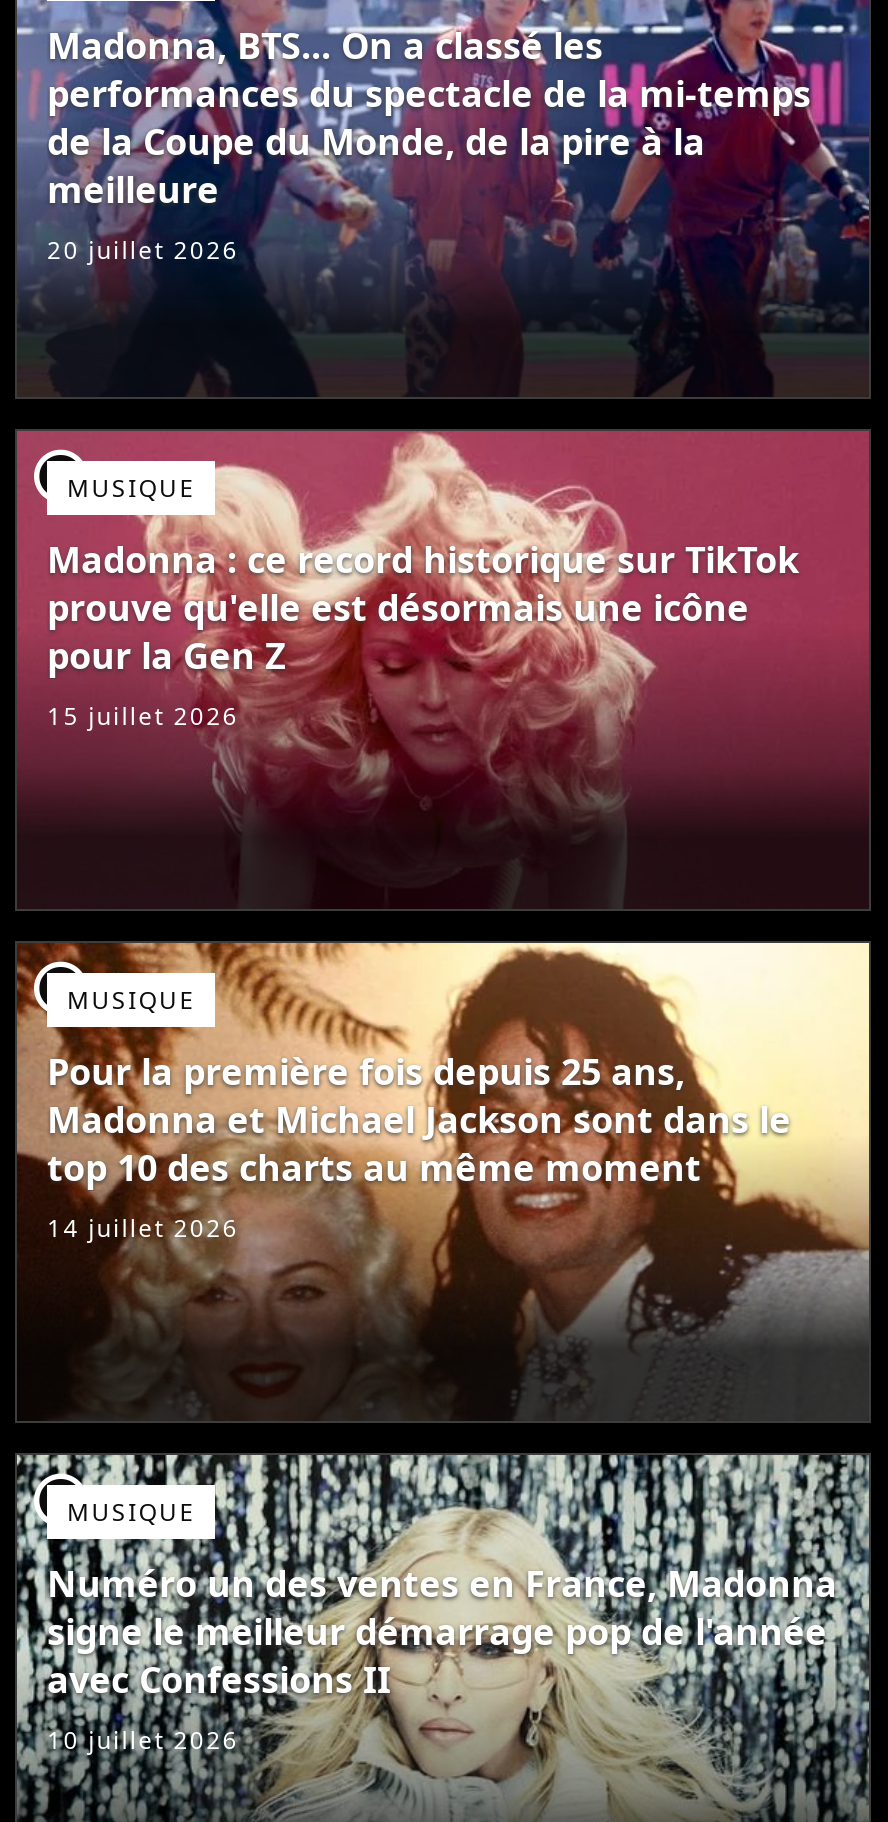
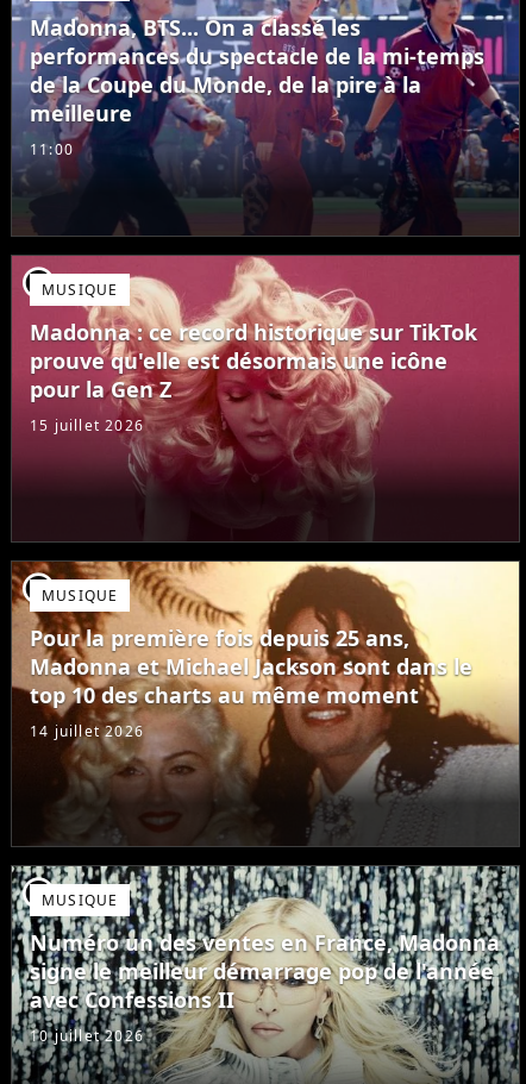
[47,233,239,267] 20 juillet 2026 -> [30,139,74,159] 11:00

